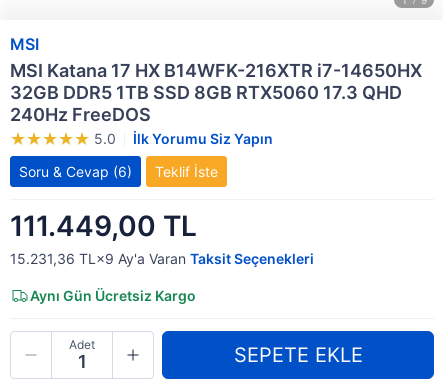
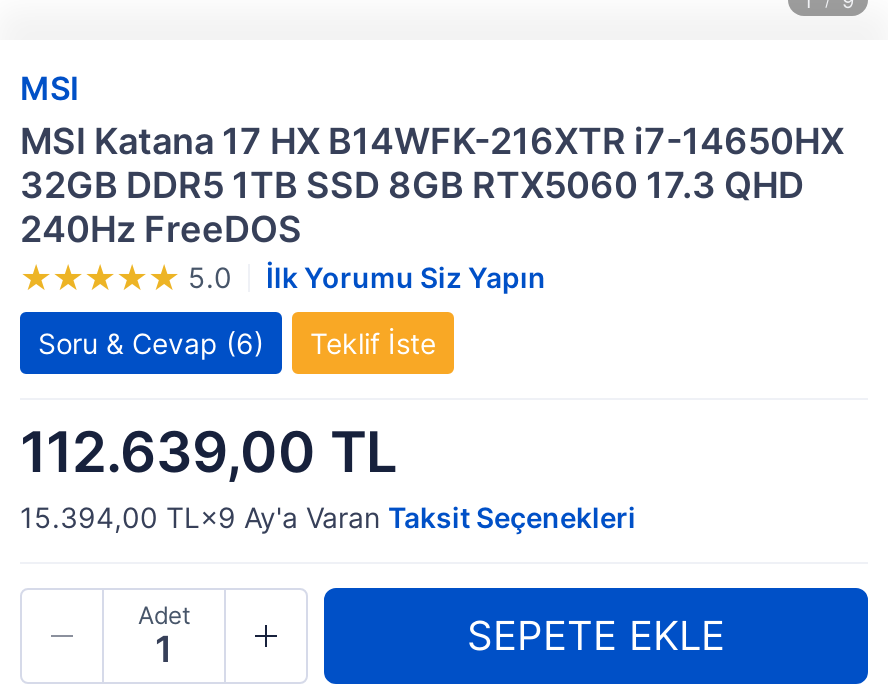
[10,209,314,304] 111.449,00 TL | 15.231,36 TL×9 Ay'a Varan Taksit Seçenekleri | Aynı Gün Ücretsiz Kargo -> [20,418,636,534] 112.639,00 TL | 15.394,00 TL×9 Ay'a Varan Taksit Seçenekleri

